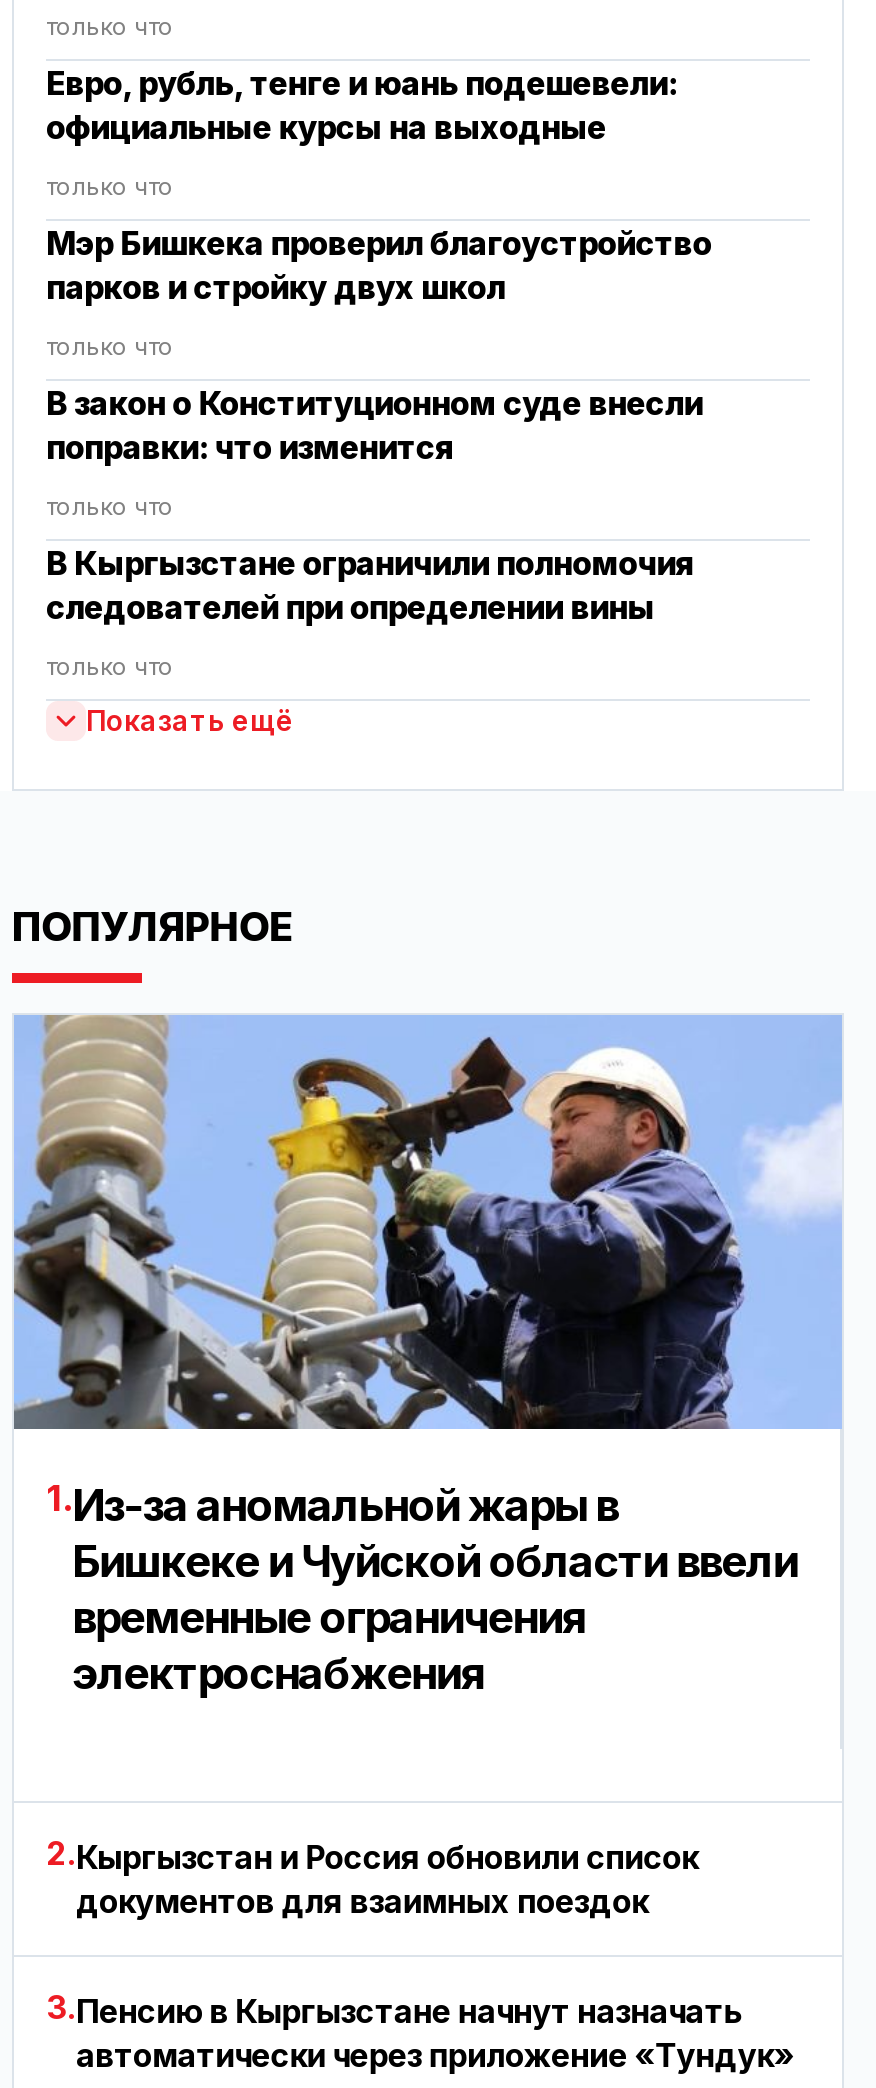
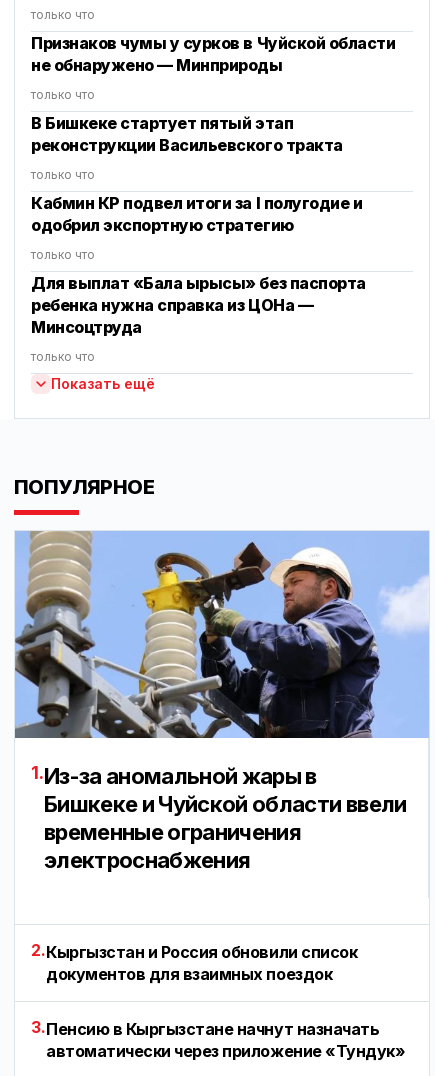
[46,63,676,147] Евро, рубль, тенге и юань подешевели: | официальные курсы на выходные -> [31,33,395,75] Признаков чумы у сурков в Чуйской области | не обнаружено — Минприроды
[46,223,711,307] Мэр Бишкека проверил благоустройство | парков и стройку двух школ -> [31,113,343,155] В Бишкеке стартует пятый этап | реконструкции Васильевского тракта
[46,383,702,467] В закон о Конституционном суде внесли | поправки: что изменится -> [31,193,362,235] Кабмин КР подвел итоги за I полугодие и | одобрил экспортную стратегию
[46,543,694,627] В Кыргызстане ограничили полномочия | следователей при определении вины -> [31,273,366,337] Для выплат «Бала ырысы» без паспорта | ребенка нужна справка из ЦОНа — | Минсоцтруда

